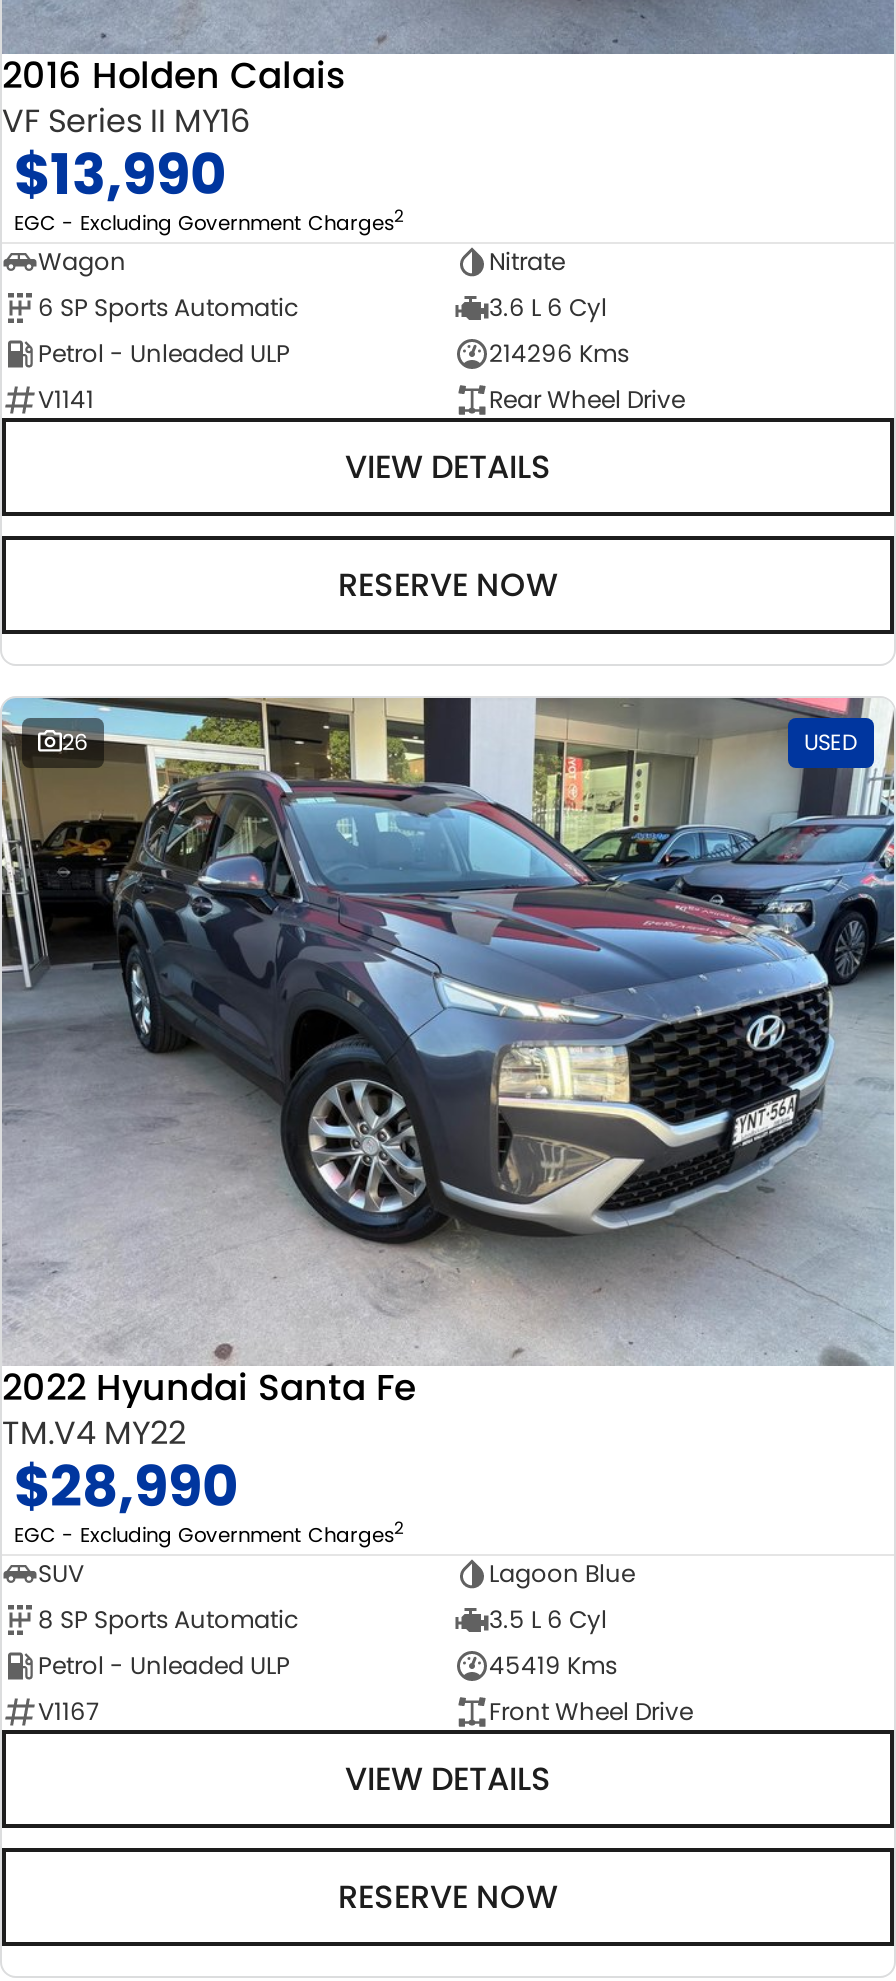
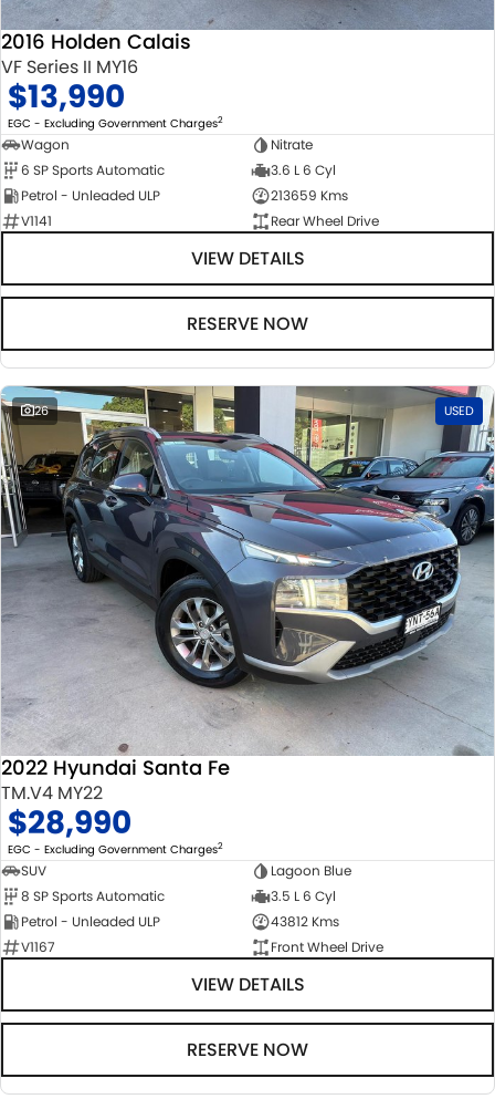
[489,335,629,369] 214296 Kms -> [270,186,347,204] 213659 Kms
[489,1648,617,1682] 45419 Kms -> [270,912,339,931] 43812 Kms

